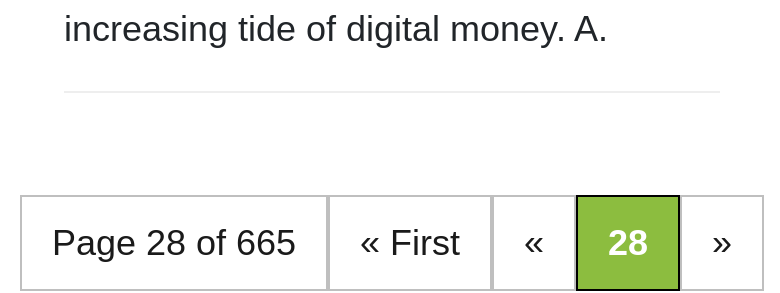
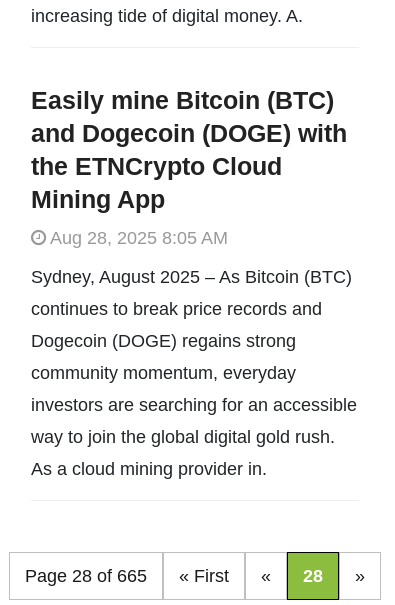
none -> [31,86,357,479] Easily mine Bitcoin (BTC) | and Dogecoin (DOGE) with | the ETNCrypto Cloud | Mining App | Aug 28, 2025 8:05 AM | Sydney, August 2025 – As Bitcoin (BTC) | continues to break price records and | Dogecoin (DOGE) regains strong | community momentum, everyday | investors are searching for an accessible | way to join the global digital gold rush. | As a cloud mining provider in.

